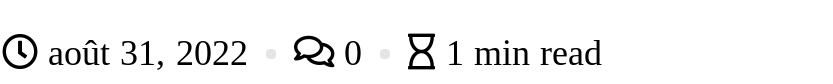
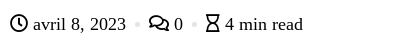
[38,33,258,73] août 31, 2022 -> [28,14,131,34] avril 8, 2023
[446,33,602,73] 1 min read -> [225,14,303,34] 4 min read

